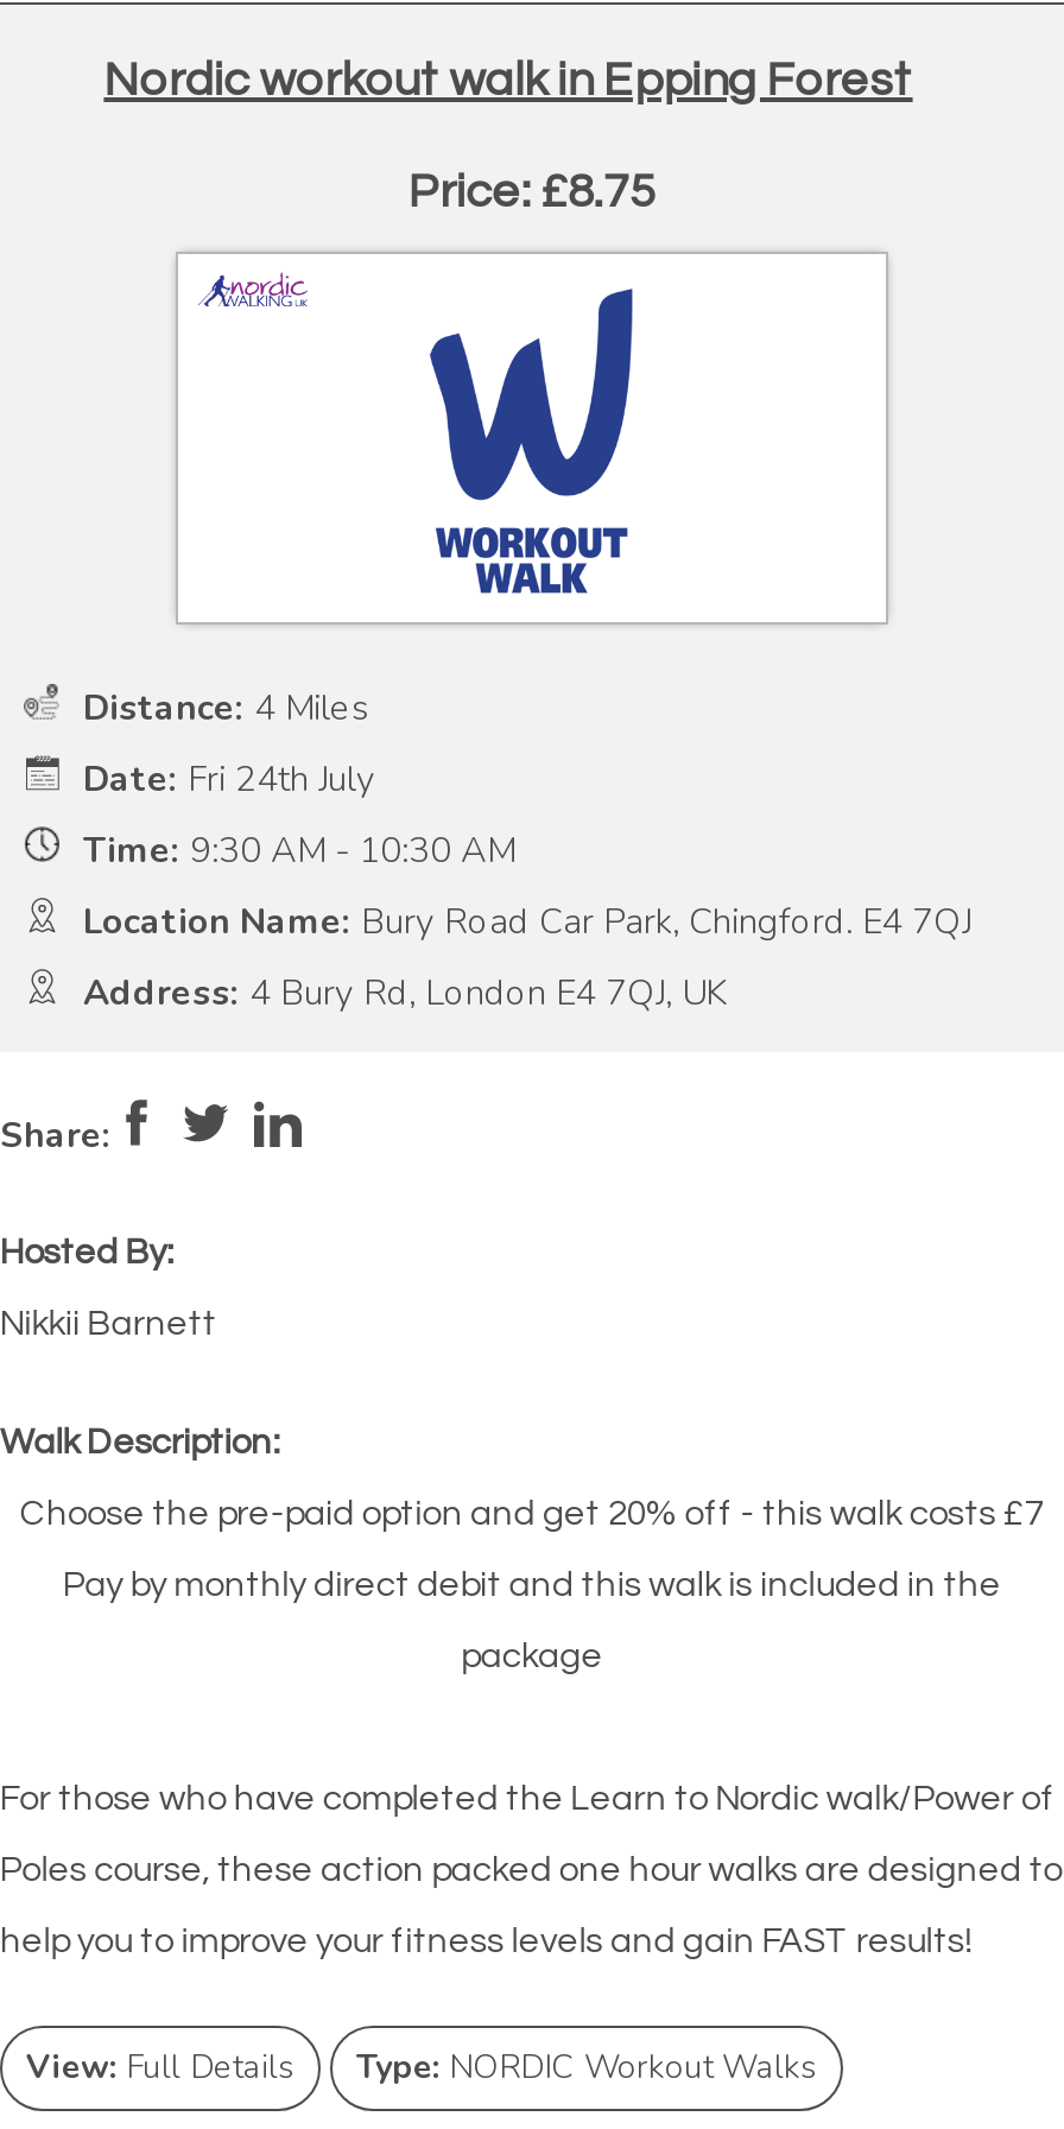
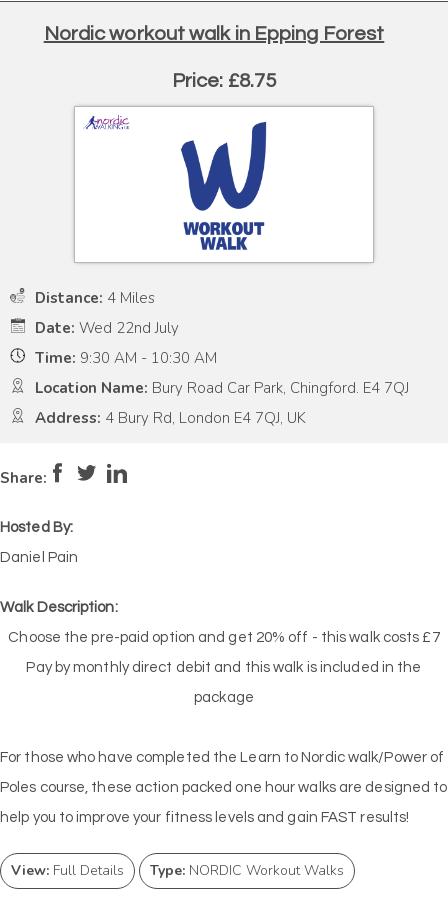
[83,756,375,803] Date: Fri 24th July -> [35,318,179,338] Date: Wed 22nd July
[0,1307,217,1342] Nikkii Barnett -> [0,550,78,565] Daniel Pain

